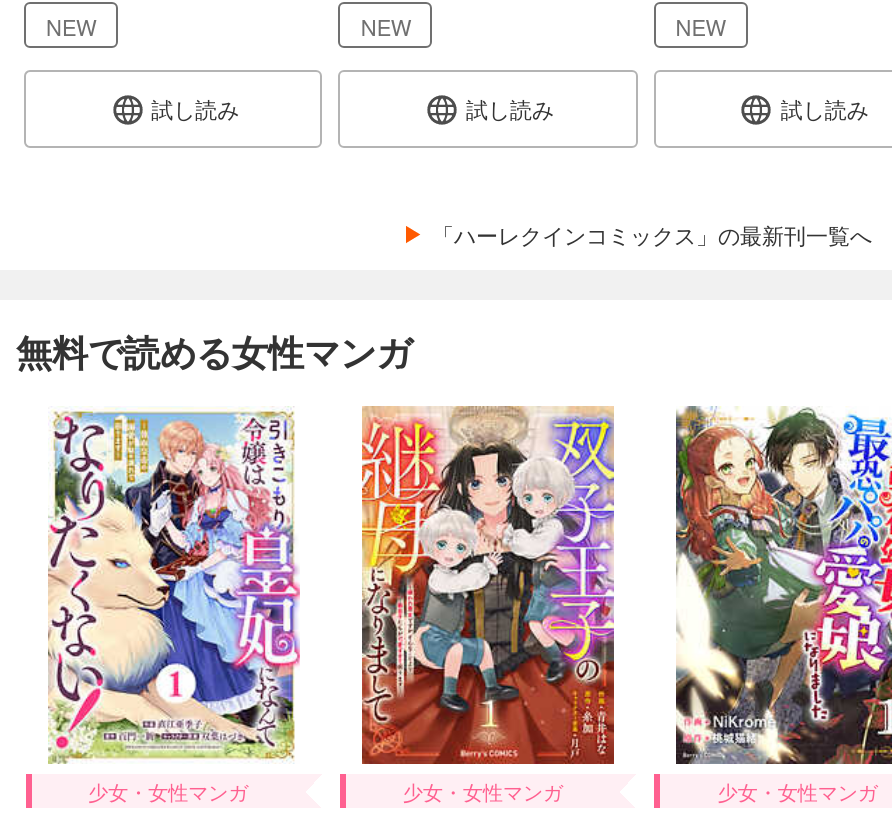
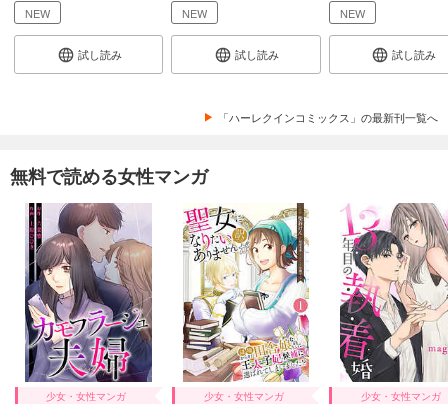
[46,406,302,764] [image] -> [24,202,153,383] [image]
[360,404,616,766] [image] -> [182,202,310,383] [image]
[674,404,886,766] [image] -> [339,202,445,383] [image]

